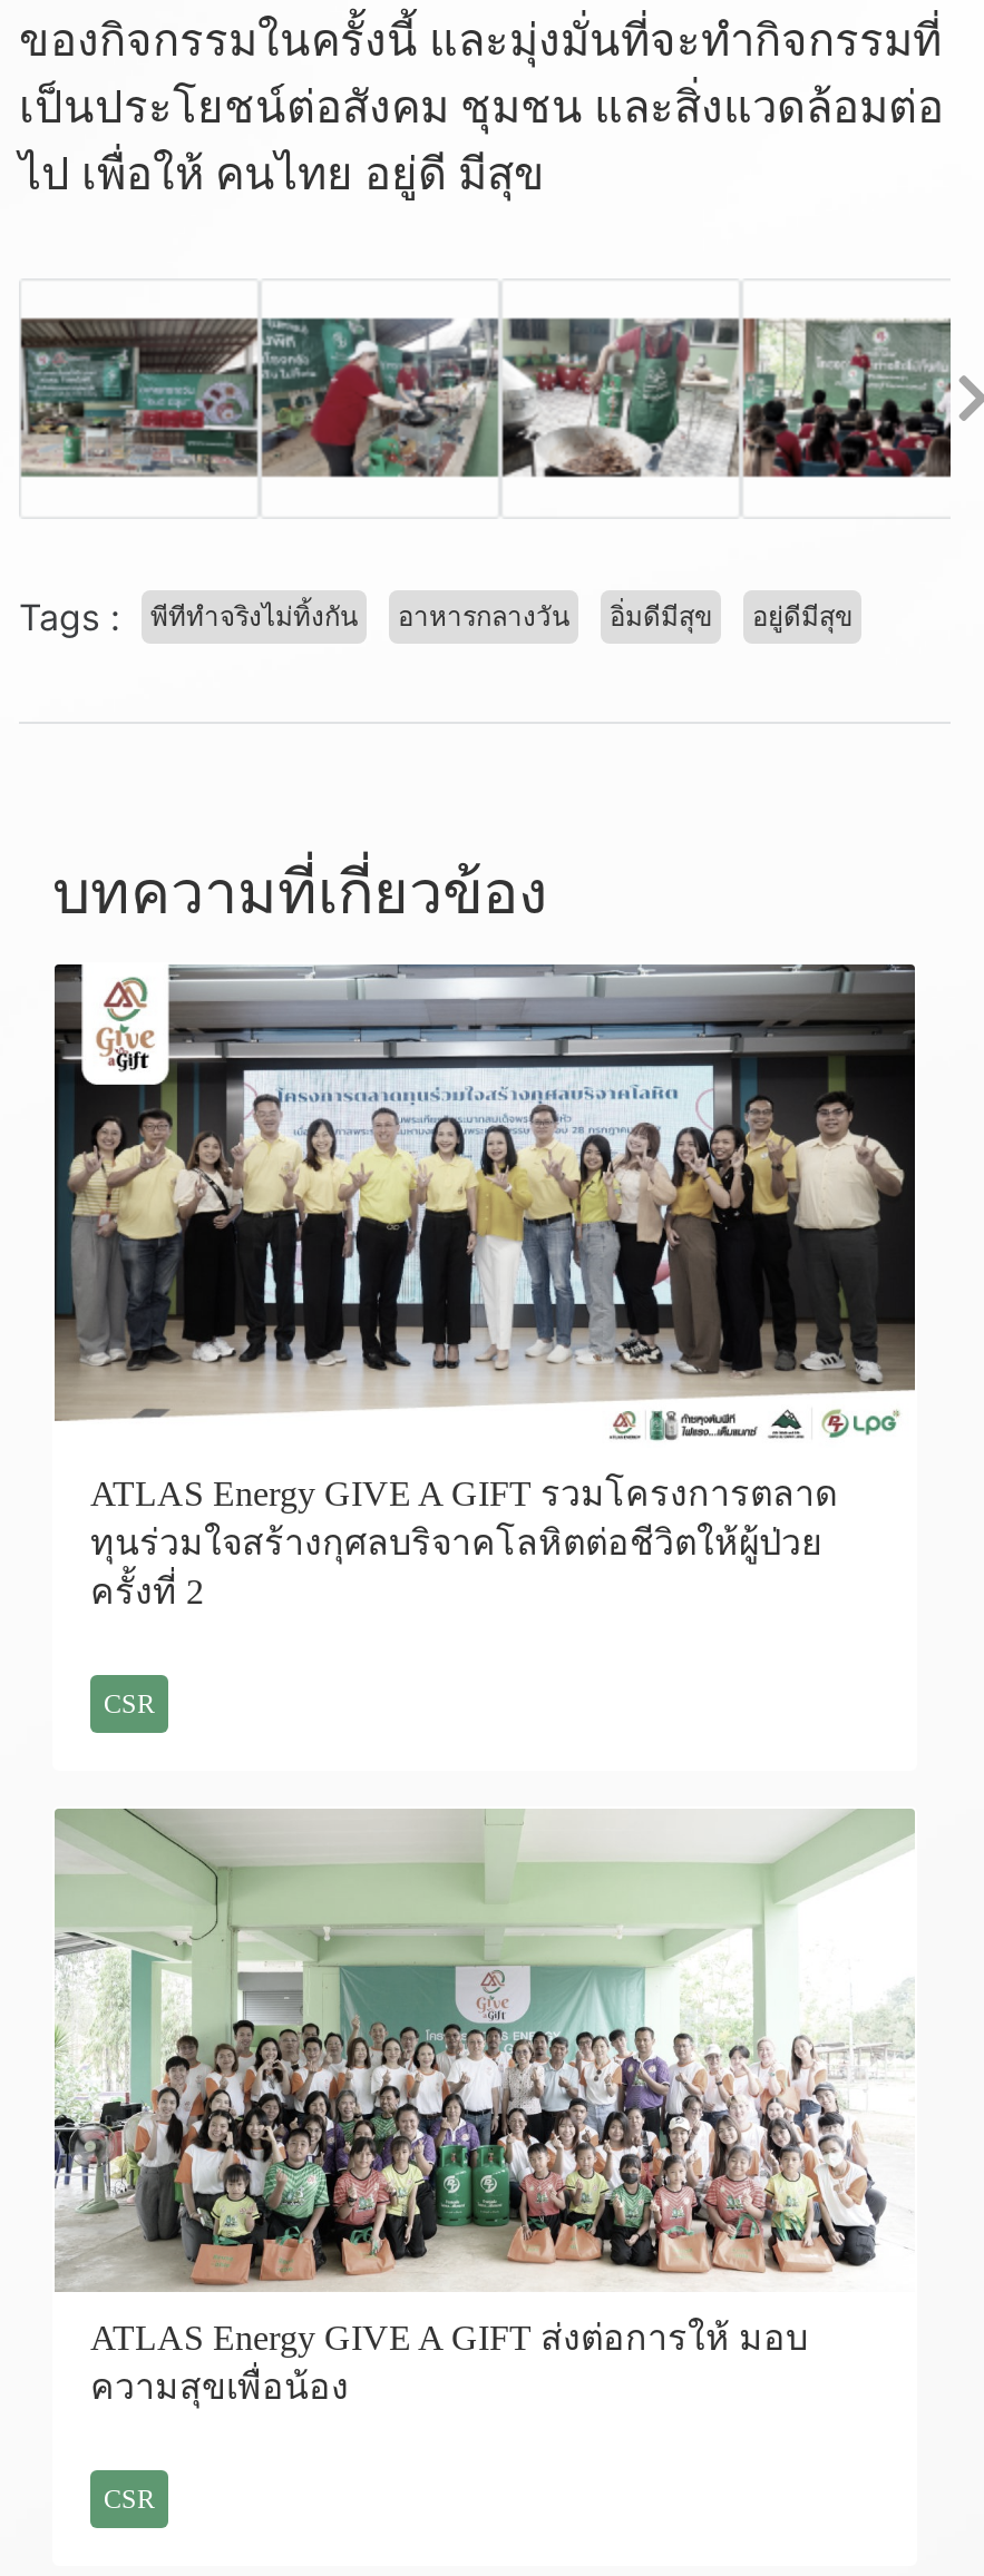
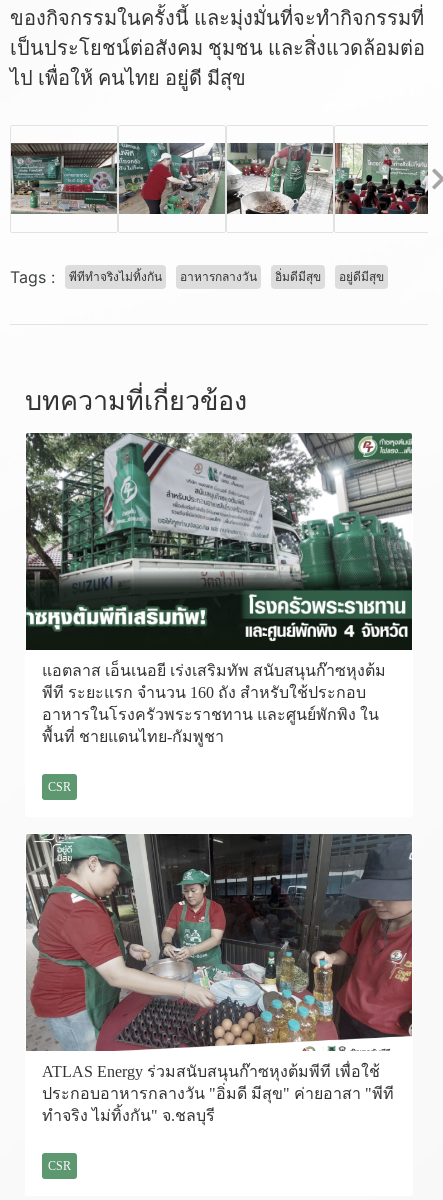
[55,964,917,1610] [image] | ATLAS Energy GIVE A GIFT รวมโครงการตลาด | ทุนร่วมใจสร้างกุศลบริจาคโลหิตต่อชีวิตให้ผู้ป่วย | ครั้งที่ 2 -> [26,432,413,745] [image] | แอตลาส เอ็นเนอยี เร่งเสริมทัพ สนับสนุนก๊าซหุงต้ม | พีที ระยะแรก จำนวน 160 ถัง สำหรับใช้ประกอบ | อาหารในโรงครัวพระราชทาน และศูนย์พักพิง ใน | พื้นที่ ชายแดนไทย-กัมพูชา
[55,1809,915,2405] [image] | ATLAS Energy GIVE A GIFT ส่งต่อการให้ มอบ | ความสุขเพื่อน้อง -> [26,833,413,1124] [image] | ATLAS Energy ร่วมสนับสนุนก๊าซหุงต้มพีที เพื่อใช้ | ประกอบอาหารกลางวัน "อิ่มดี มีสุข" ค่ายอาสา "พีที | ทำจริง ไม่ทิ้งกัน" จ.ชลบุรี

